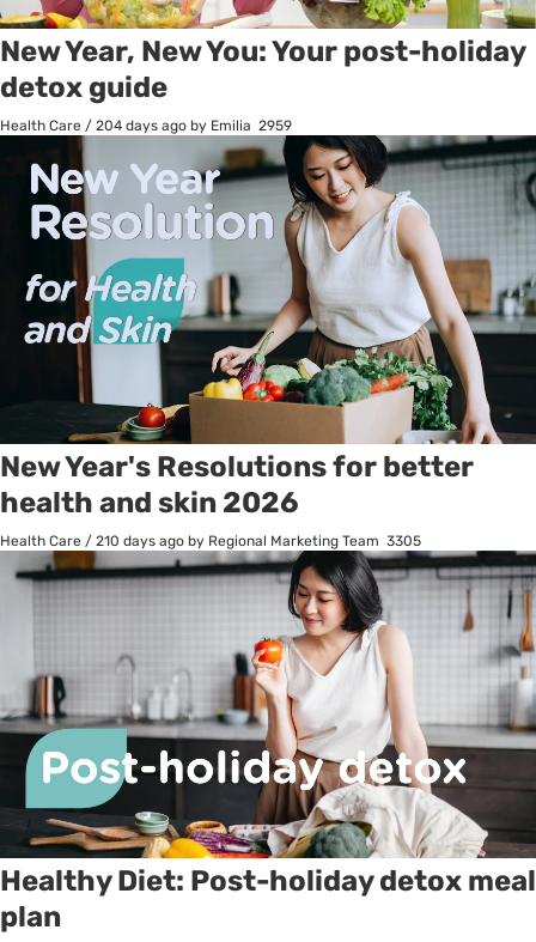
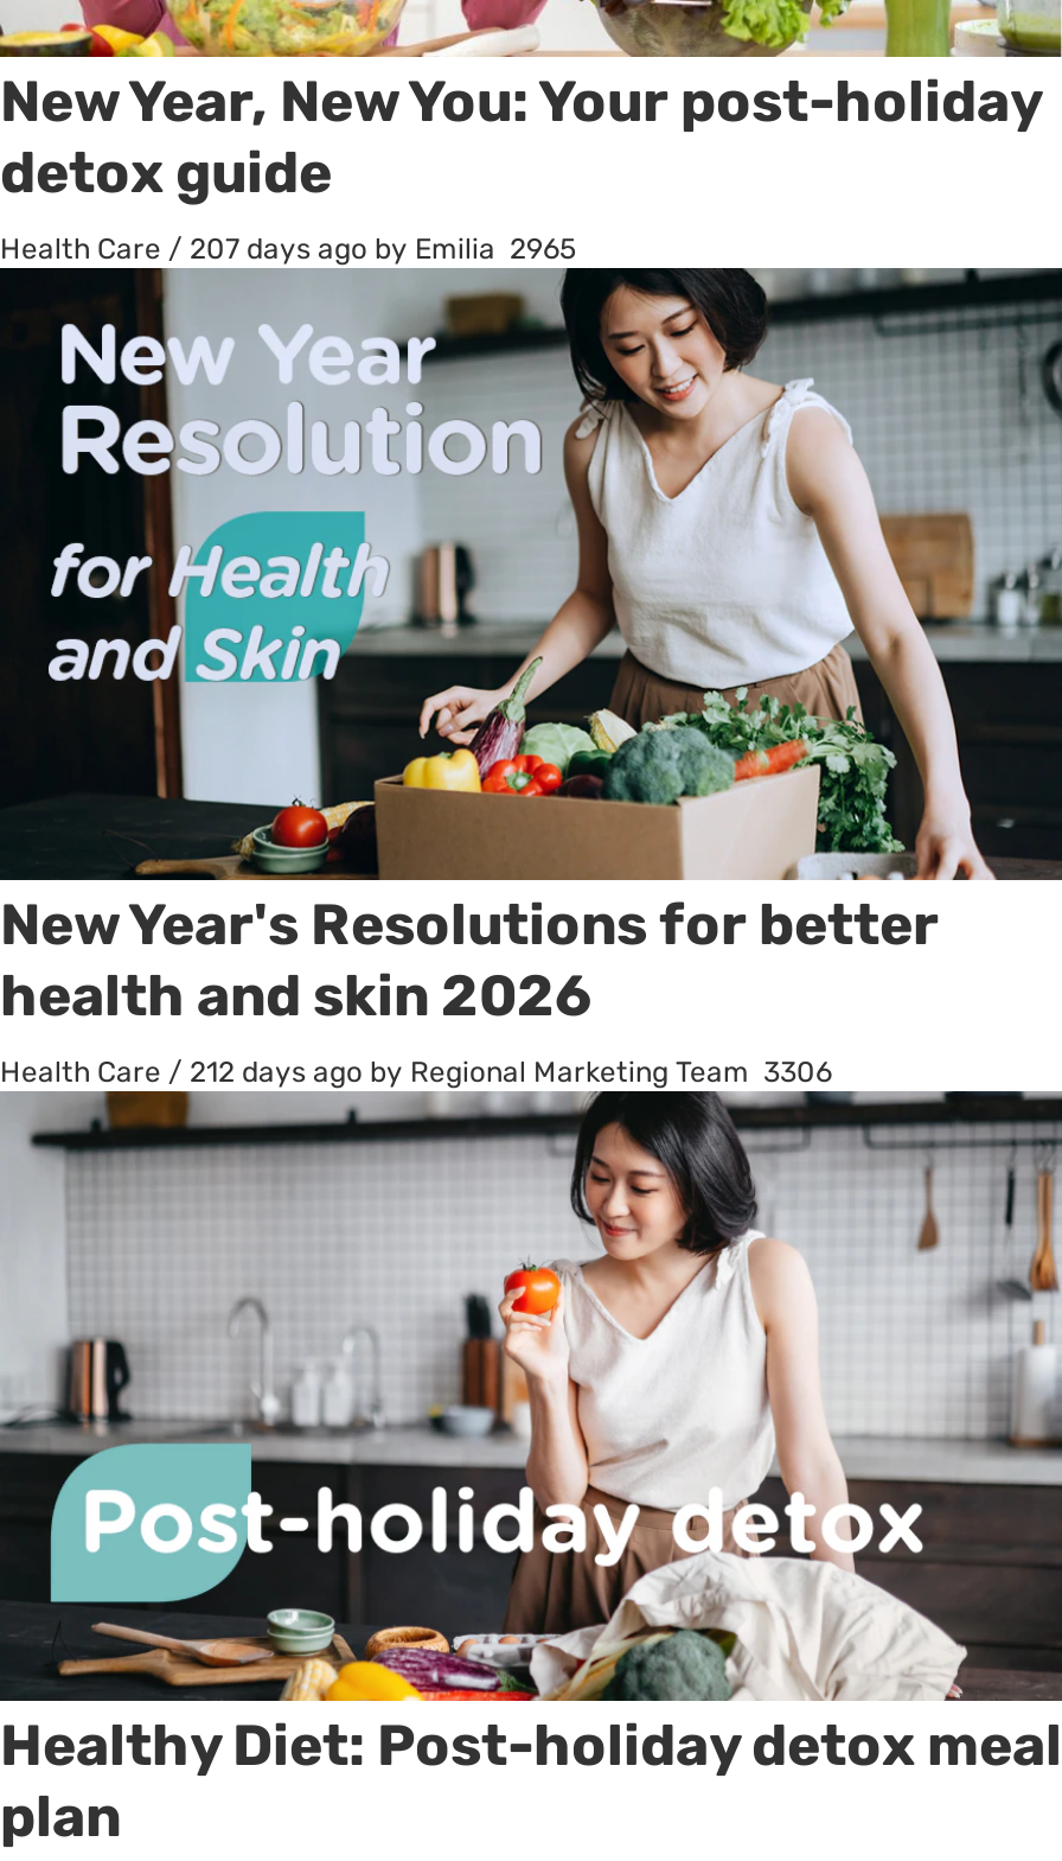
[0,118,292,134] Health Care / 204 days ago by Emilia 2959 -> [0,233,576,266] Health Care / 207 days ago by Emilia 2965
[0,532,421,549] Health Care / 210 days ago by Regional Marketing Team 3305 -> [0,1055,832,1088] Health Care / 212 days ago by Regional Marketing Team 3306

